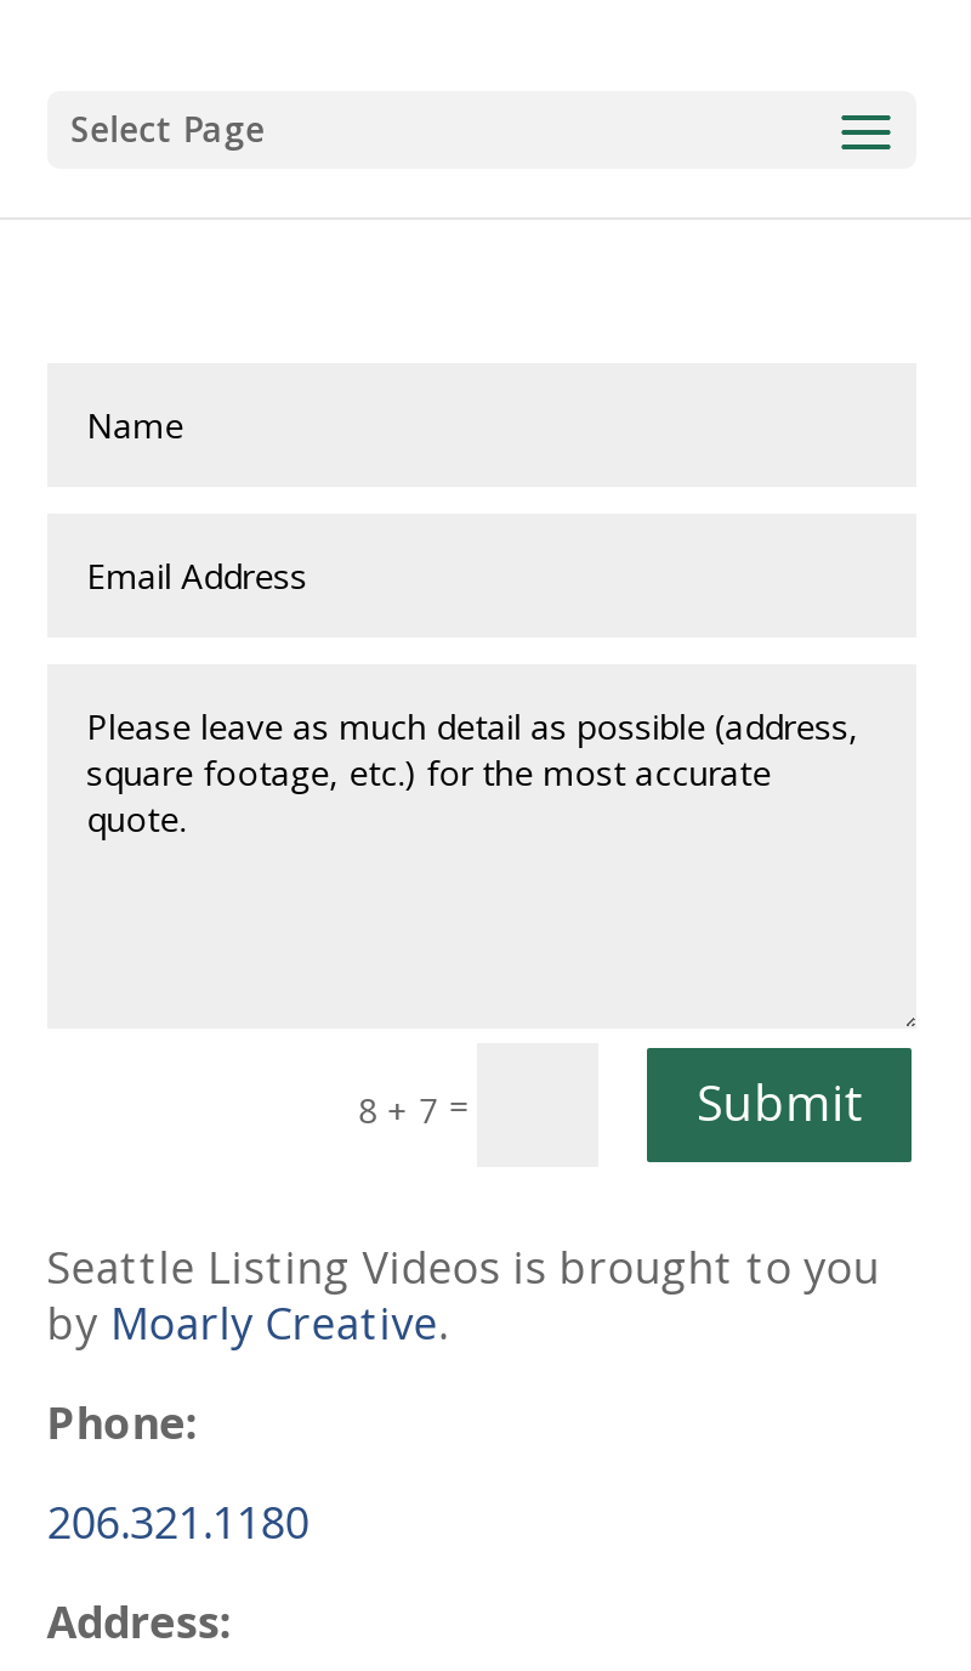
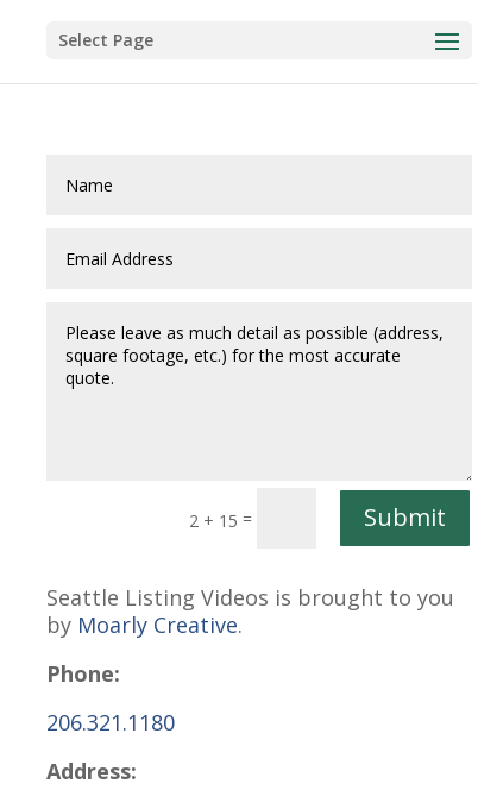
[359,1081,477,1132] 8 + 7 = -> [189,507,257,531] 2 + 15 =

